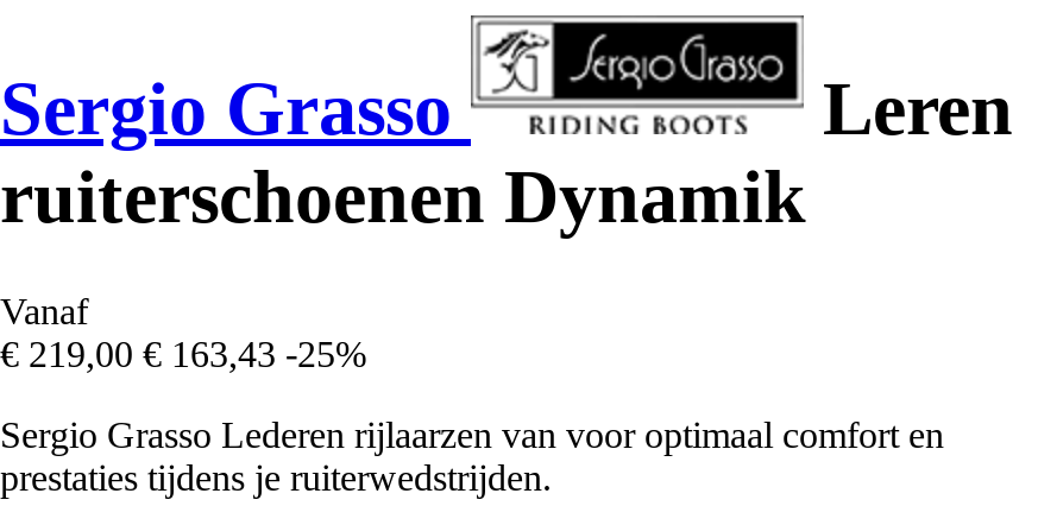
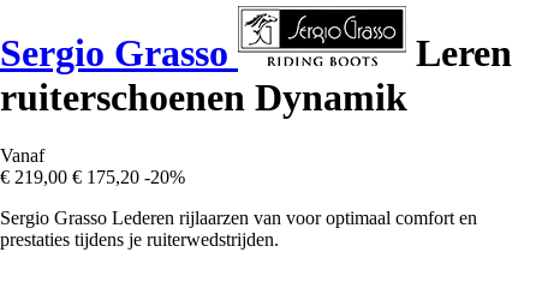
[0,334,366,374] € 219,00 € 163,43 -25% -> [0,167,185,187] € 219,00 € 175,20 -20%

